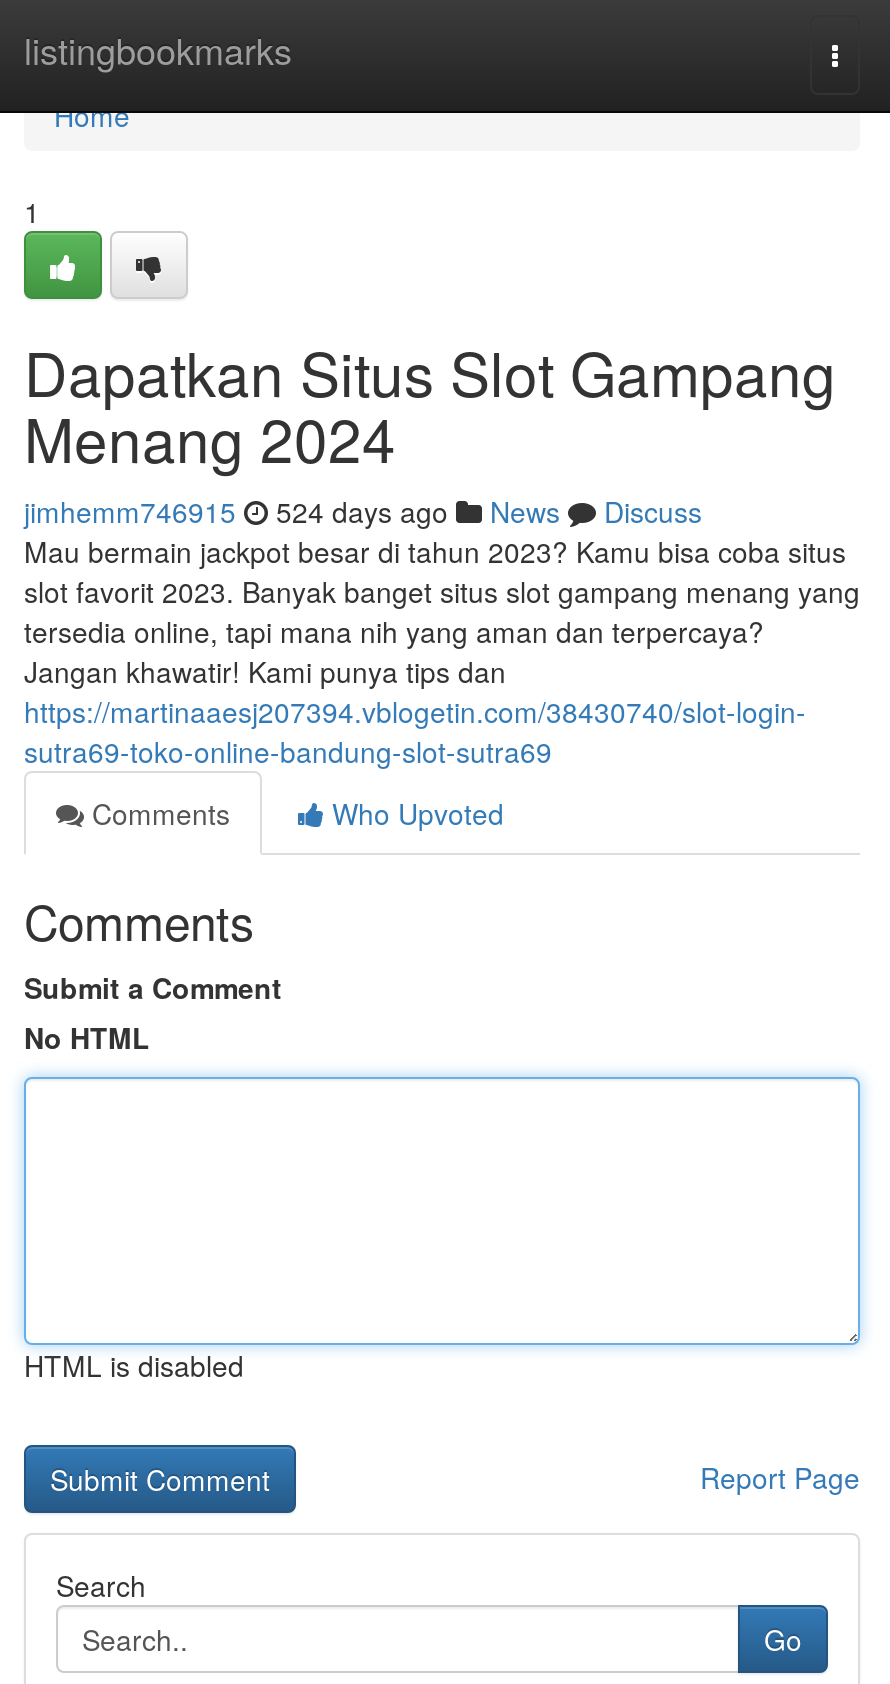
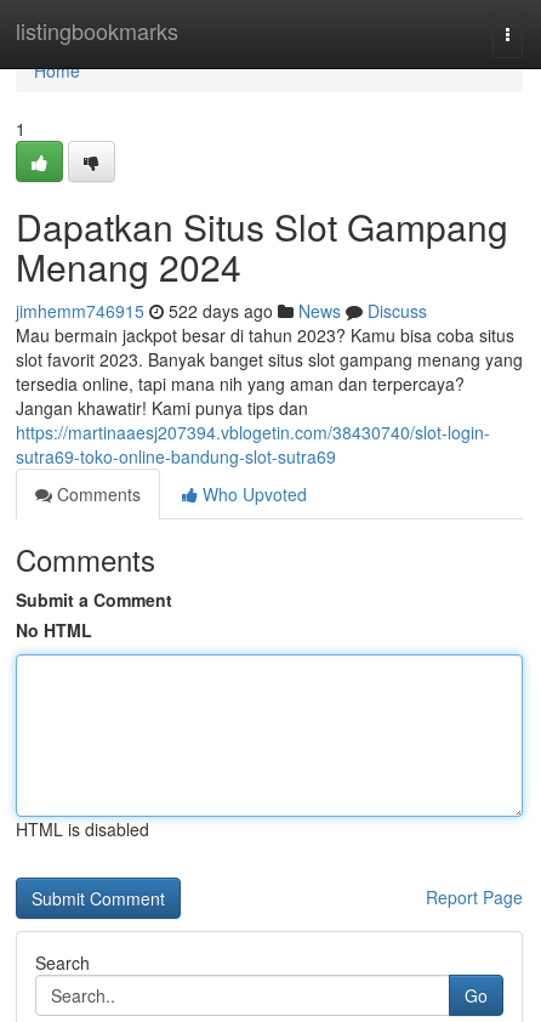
[24,491,702,531] jimhemm746915 524 days ago News Discuss -> [16,299,427,323] jimhemm746915 522 days ago News Discuss

